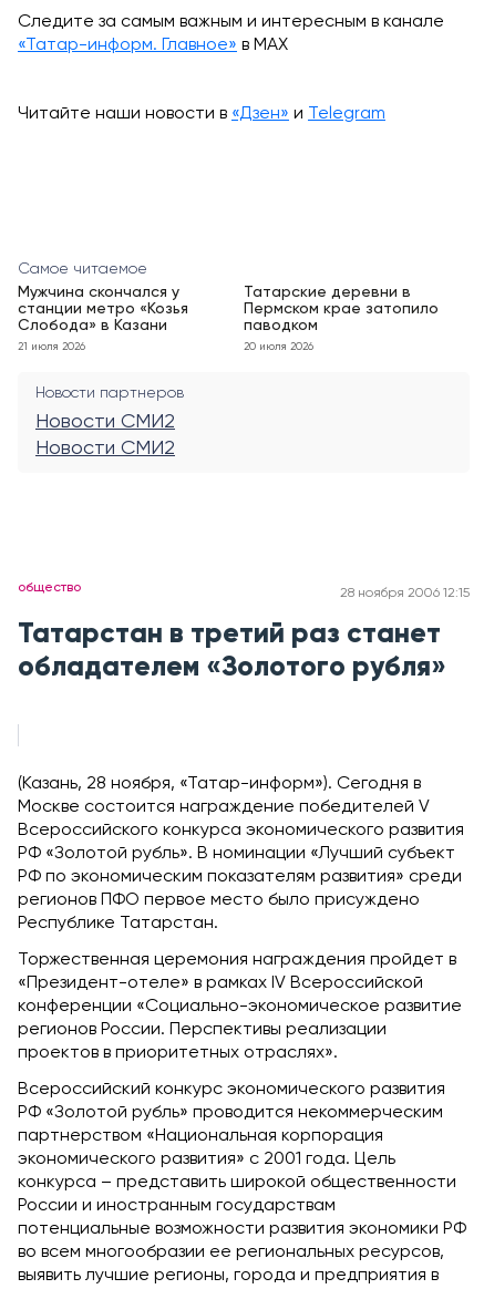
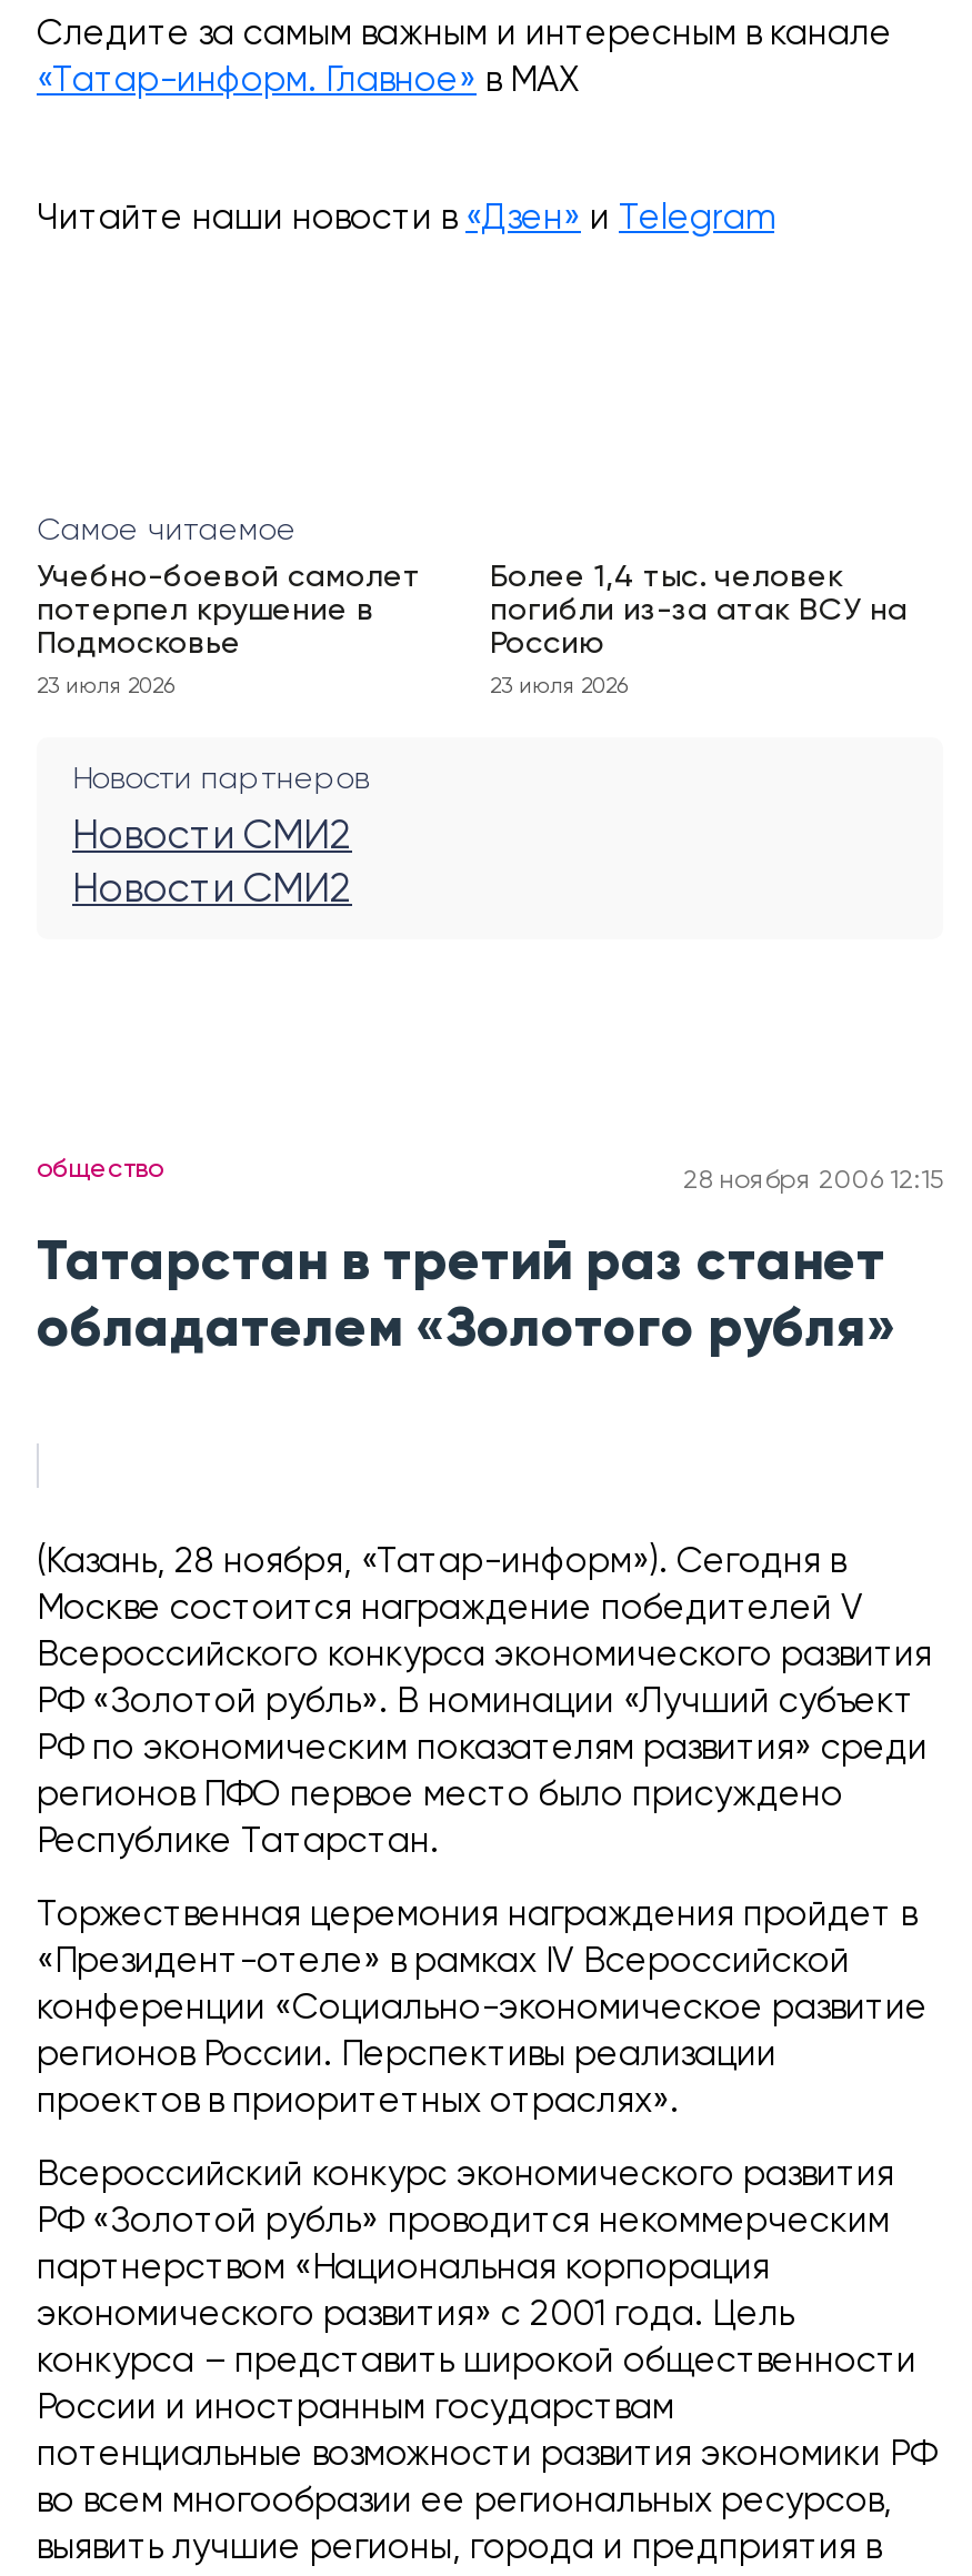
[18,285,188,333] Мужчина скончался у | станции метро «Козья | Слобода» в Казани -> [37,562,421,660] Учебно-боевой самолет | потерпел крушение в | Подмосковье
[244,285,439,333] Татарские деревни в | Пермском крае затопило | паводком -> [490,562,908,660] Более 1,4 тыс. человек | погибли из-за атак ВСУ на | Россию
[18,341,85,352] 21 июля 2026 -> [37,675,174,697] 23 июля 2026
[244,341,313,352] 20 июля 2026 -> [490,675,628,697] 23 июля 2026

